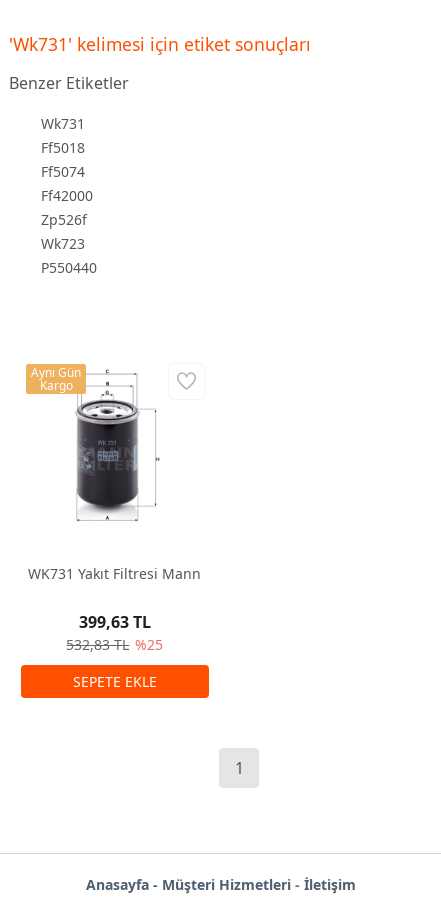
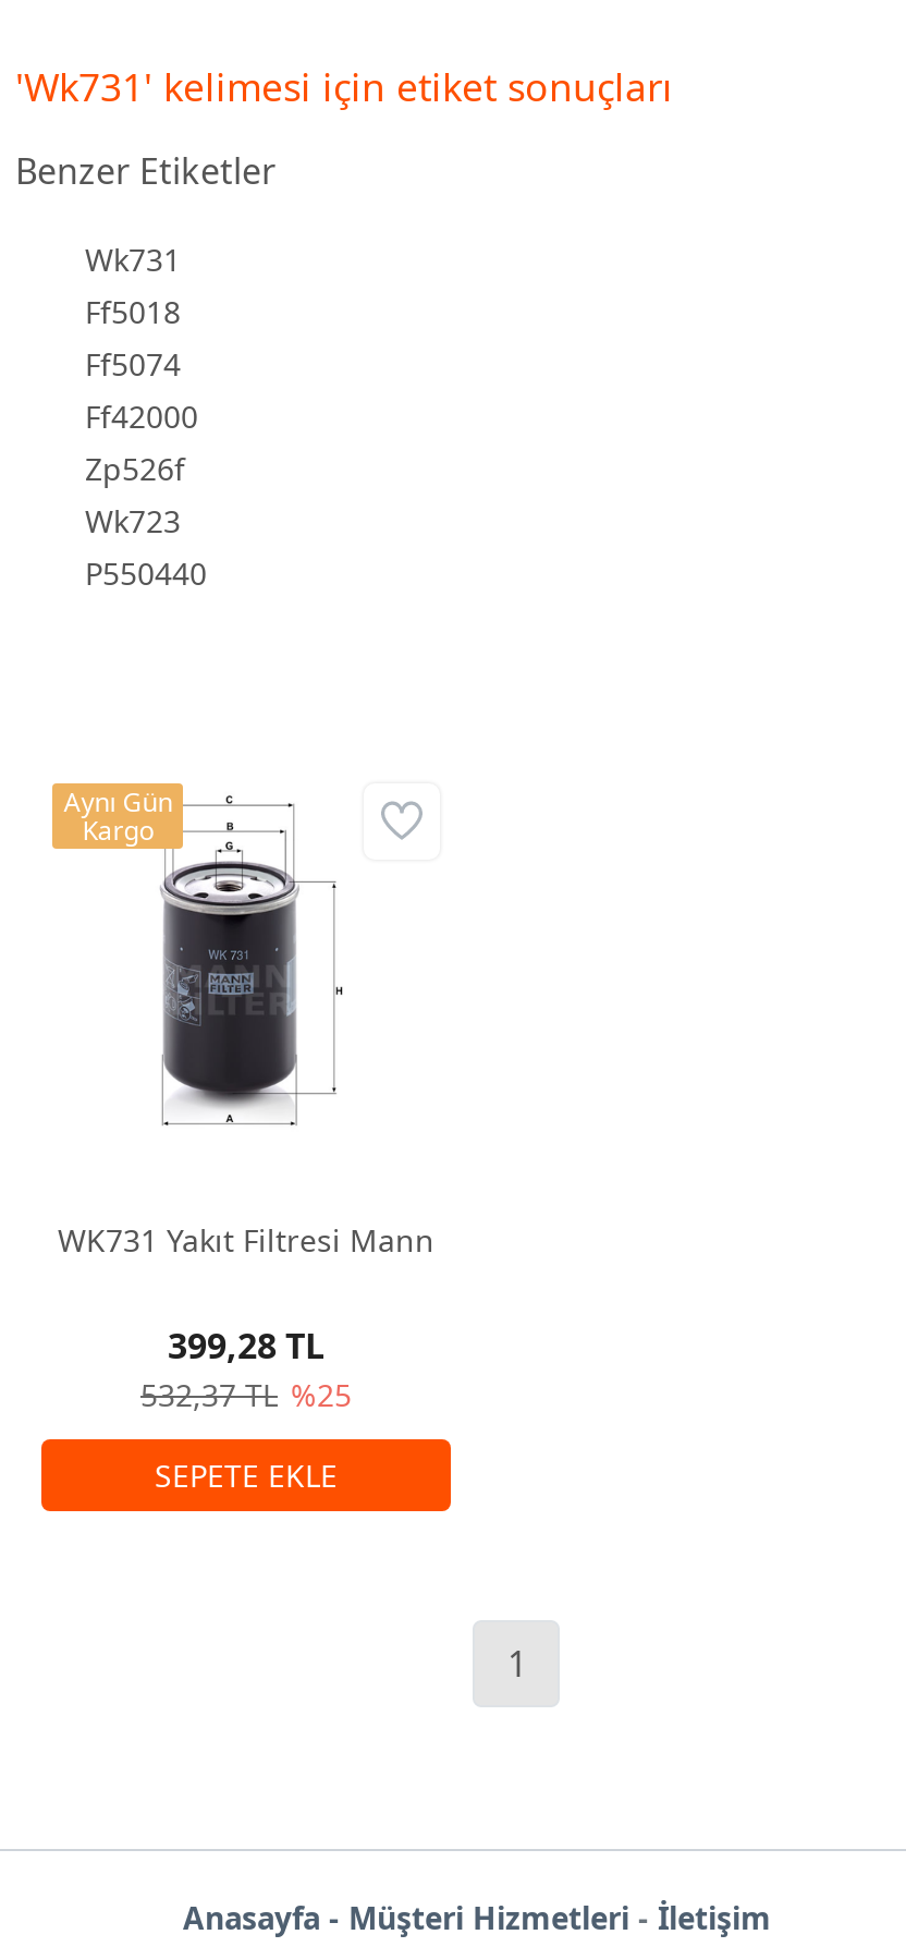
[79,611,151,633] 399,63 TL -> [168,1321,325,1369] 399,28 TL
[66,635,163,654] 532,83 TL %25 -> [140,1373,352,1415] 532,37 TL %25

